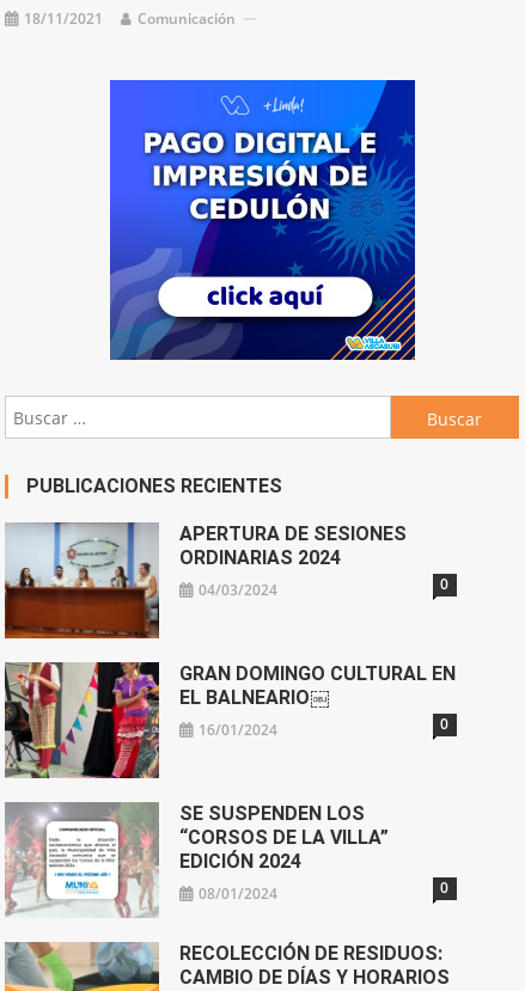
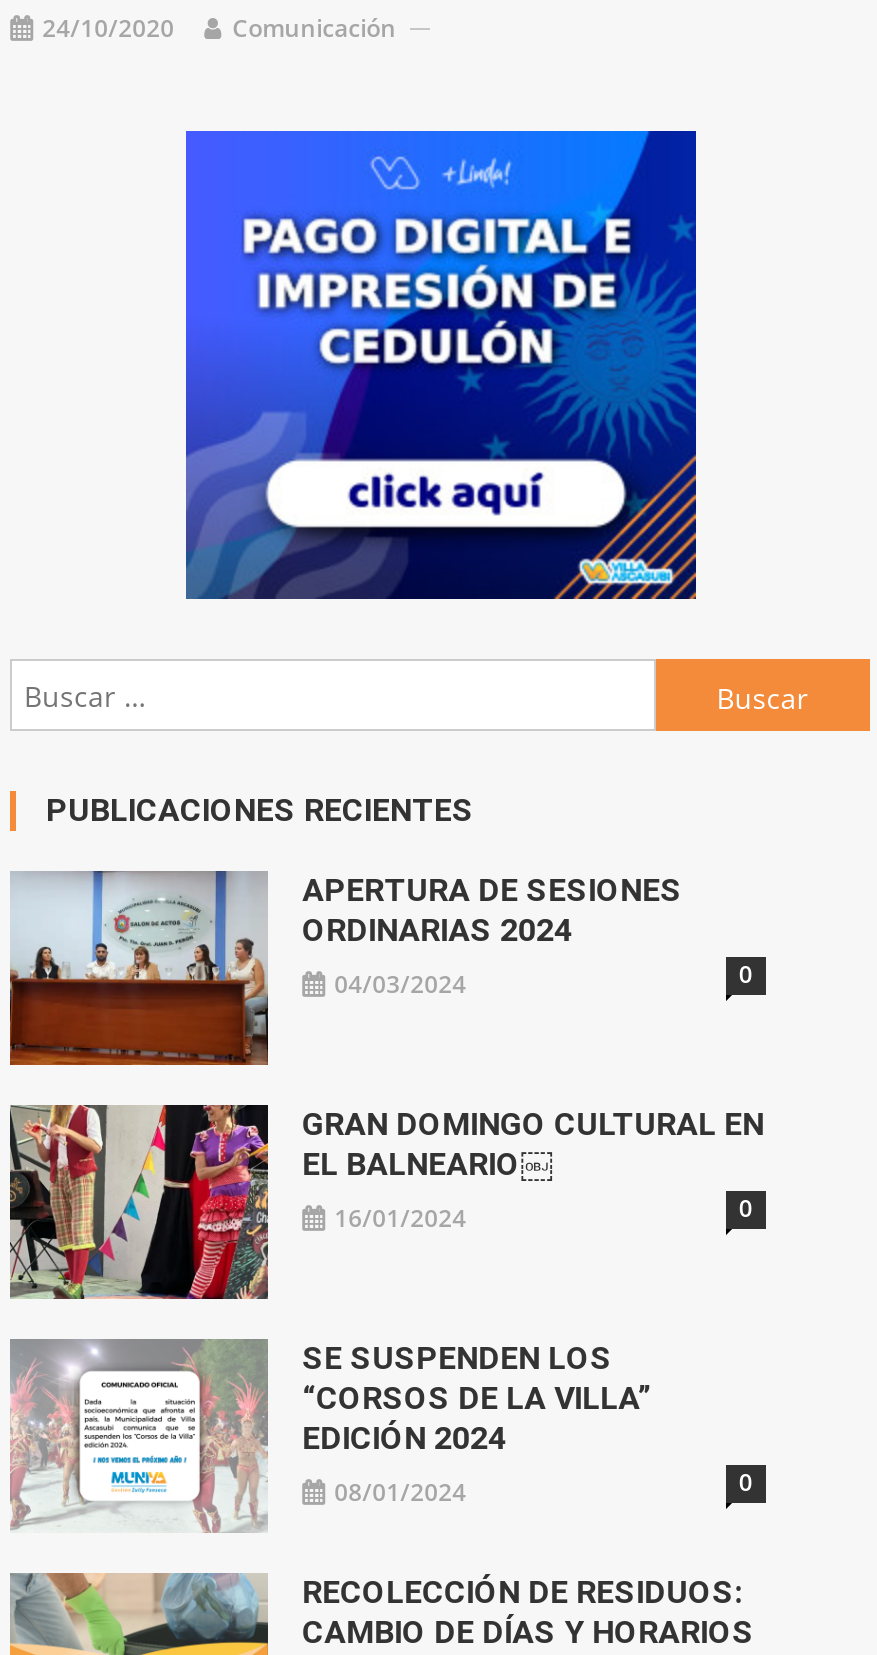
[24,9,236,29] 18/11/2021 Comunicación -> [42,12,396,46] 24/10/2020 Comunicación

